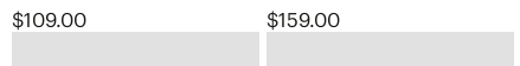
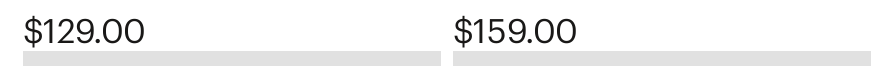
[12,7,86,33] $109.00 -> [23,9,145,53] $129.00

